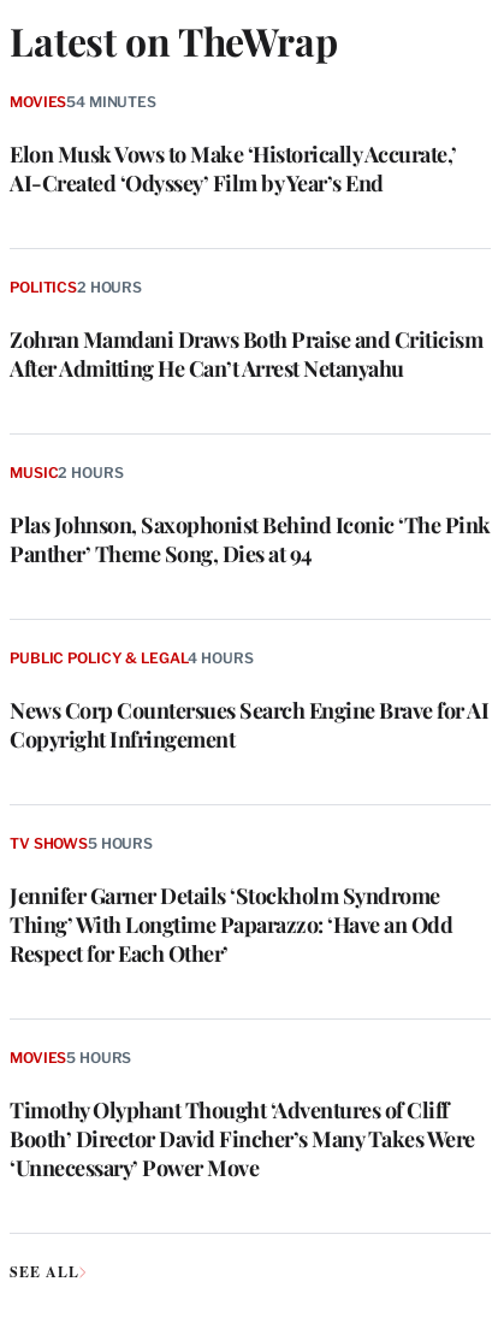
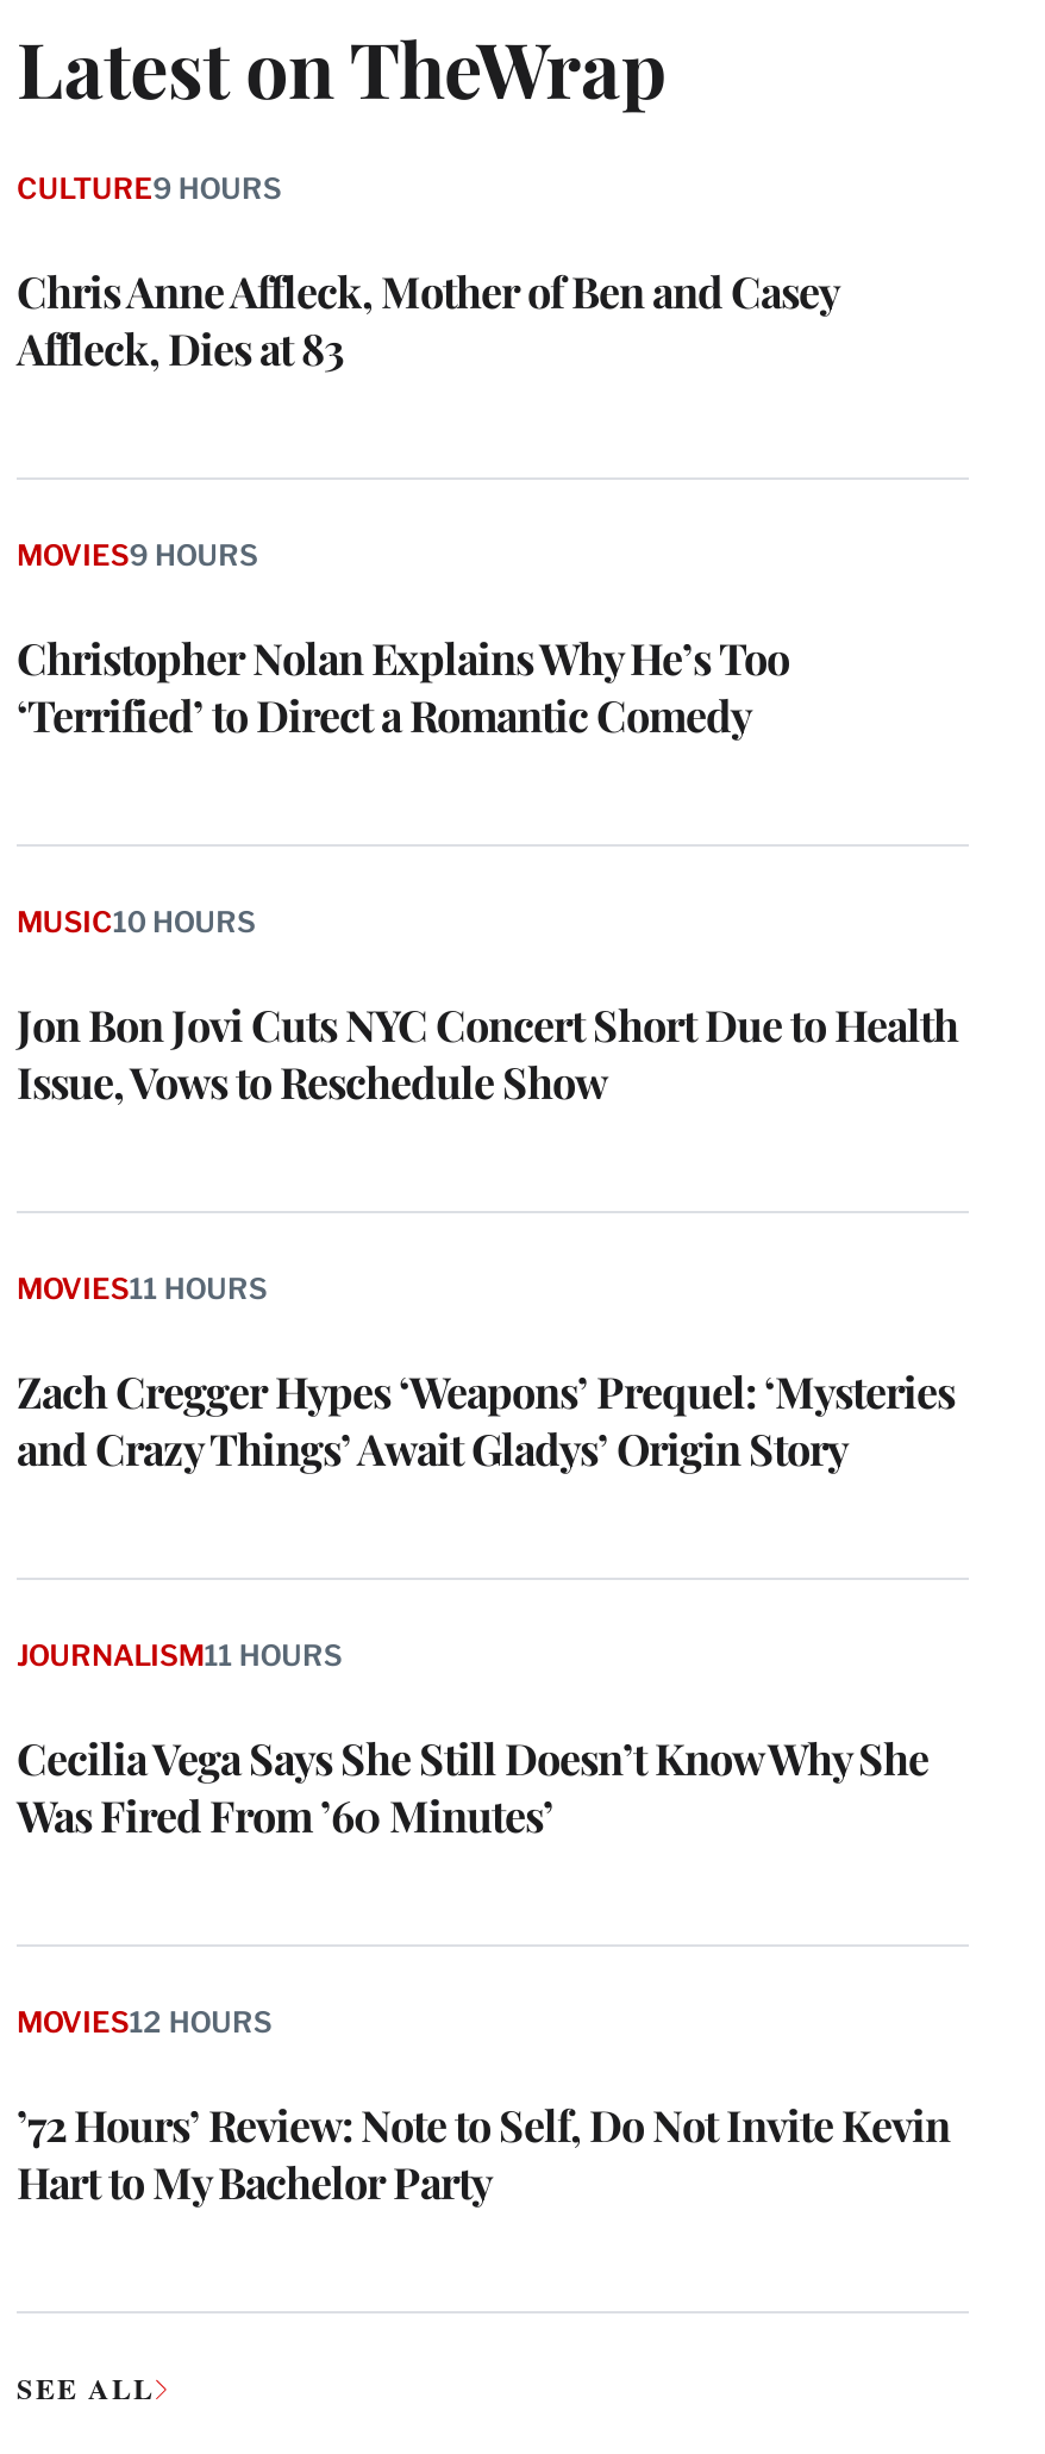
[10,92,156,110] MOVIES54 MINUTES -> [17,170,281,205] CULTURE9 HOURS
[10,139,456,197] Elon Musk Vows to Make ‘Historically Accurate,’ | AI-Created ‘Odyssey’ Film by Year’s End -> [17,262,837,377] Chris Anne Affleck, Mother of Ben and Casey | Affleck, Dies at 83
[10,278,142,296] POLITICS2 HOURS -> [17,536,258,572] MOVIES9 HOURS
[10,325,482,382] Zohran Mamdani Draws Both Praise and Criticism | After Admitting He Can’t Arrest Netanyahu -> [17,629,789,743] Christopher Nolan Explains Why He’s Too | ‘Terrified’ to Direct a Romantic Comedy
[10,463,123,481] MUSIC2 HOURS -> [17,903,255,939] MUSIC10 HOURS
[10,510,490,568] Plas Johnson, Saxophonist Behind Iconic ‘The Pink | Panther’ Theme Song, Dies at 94 -> [17,996,958,1110] Jon Bon Jovi Cuts NYC Concert Short Due to Health | Issue, Vows to Reschedule Show
[10,649,253,667] PUBLIC POLICY & LEGAL4 HOURS -> [17,1270,267,1305] MOVIES11 HOURS
[10,695,488,753] News Corp Countersues Search Engine Brave for AI | Copyright Infringement -> [17,1363,955,1477] Zach Cregger Hypes ‘Weapons’ Prequel: ‘Mysteries | and Crazy Things’ Await Gladys’ Origin Story
[10,834,153,852] TV SHOWS5 HOURS -> [17,1636,342,1672] JOURNALISM11 HOURS
[10,881,452,968] Jennifer Garner Details ‘Stockholm Syndrome | Thing’ With Longtime Paparazzo: ‘Have an Odd | Respect for Each Other’ -> [17,1729,928,1844] Cecilia Vega Says She Still Doesn’t Know Why She | Was Fired From ’60 Minutes’
[10,1048,131,1066] MOVIES5 HOURS -> [17,2003,272,2039] MOVIES12 HOURS
[10,1095,475,1182] Timothy Olyphant Thought ‘Adventures of Cliff | Booth’ Director David Fincher’s Many Takes Were | ‘Unnecessary’ Power Move -> [17,2096,950,2210] ’72 Hours’ Review: Note to Self, Do Not Invite Kevin | Hart to My Bachelor Party

